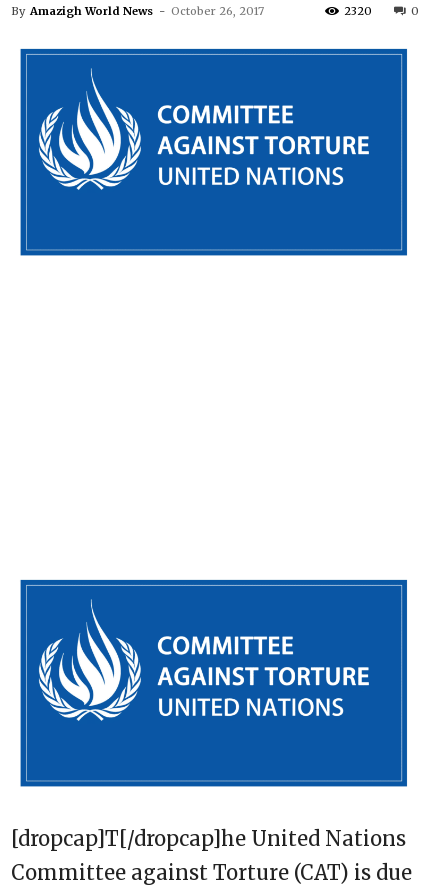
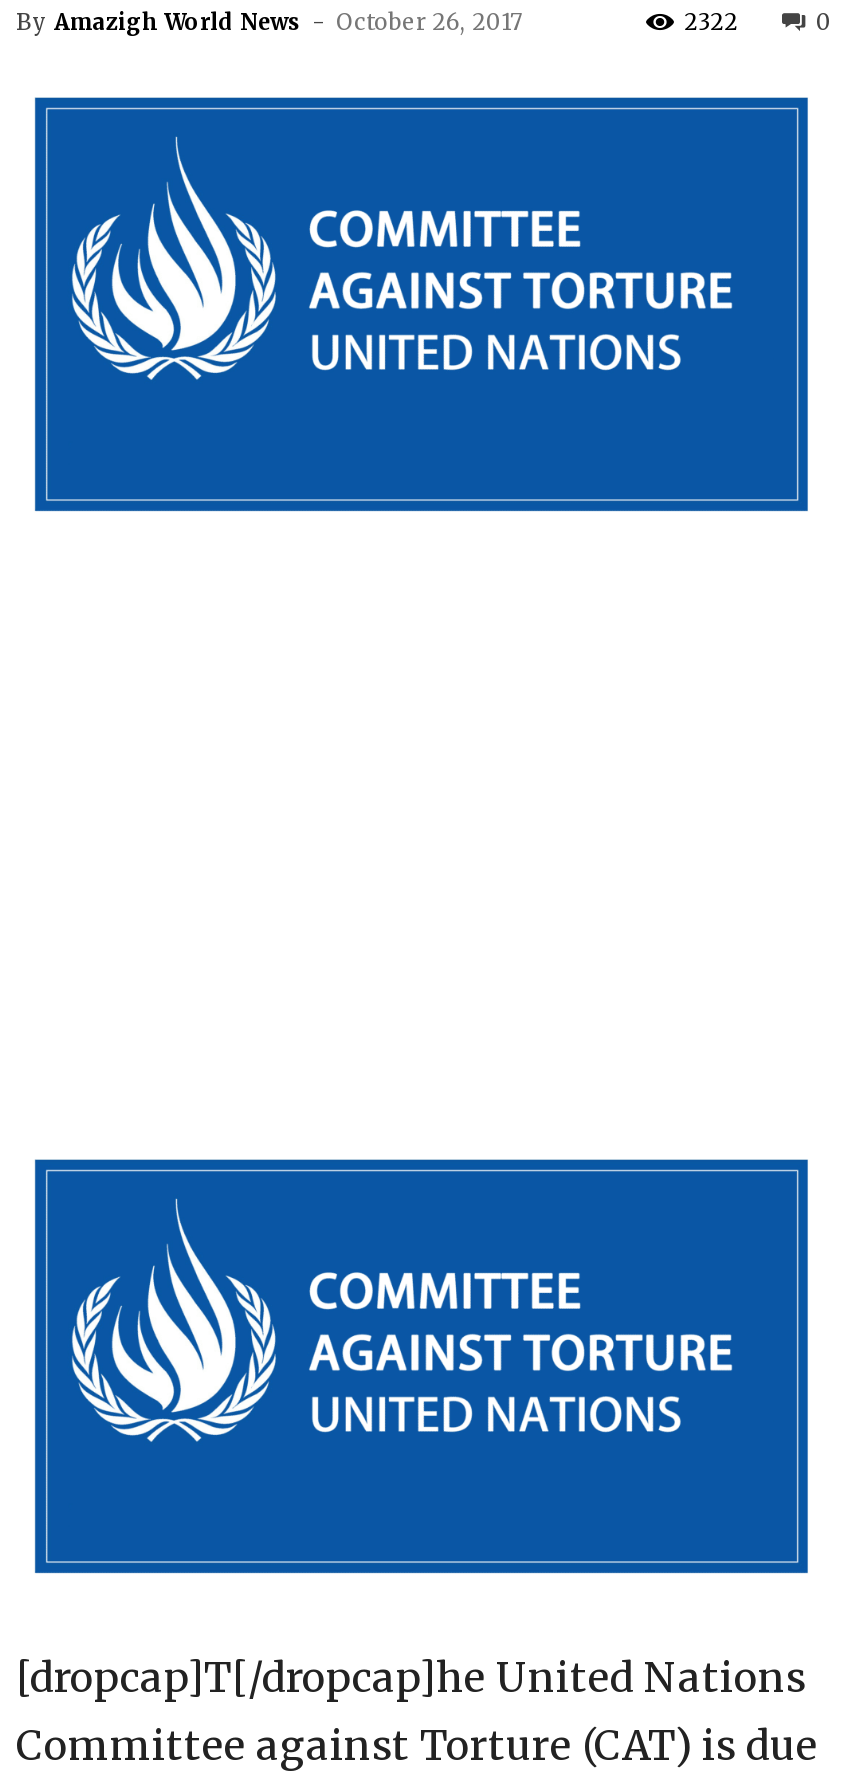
[344,4,372,18] 2320 -> [684,7,738,35] 2322

